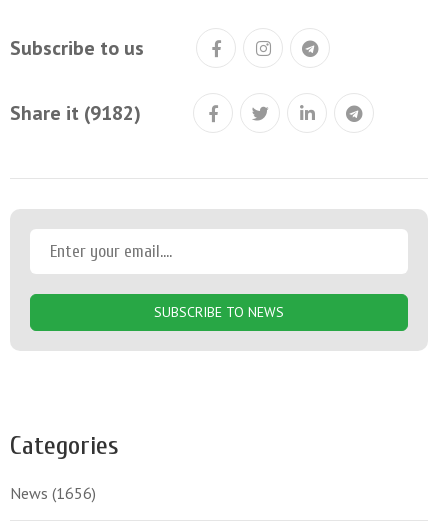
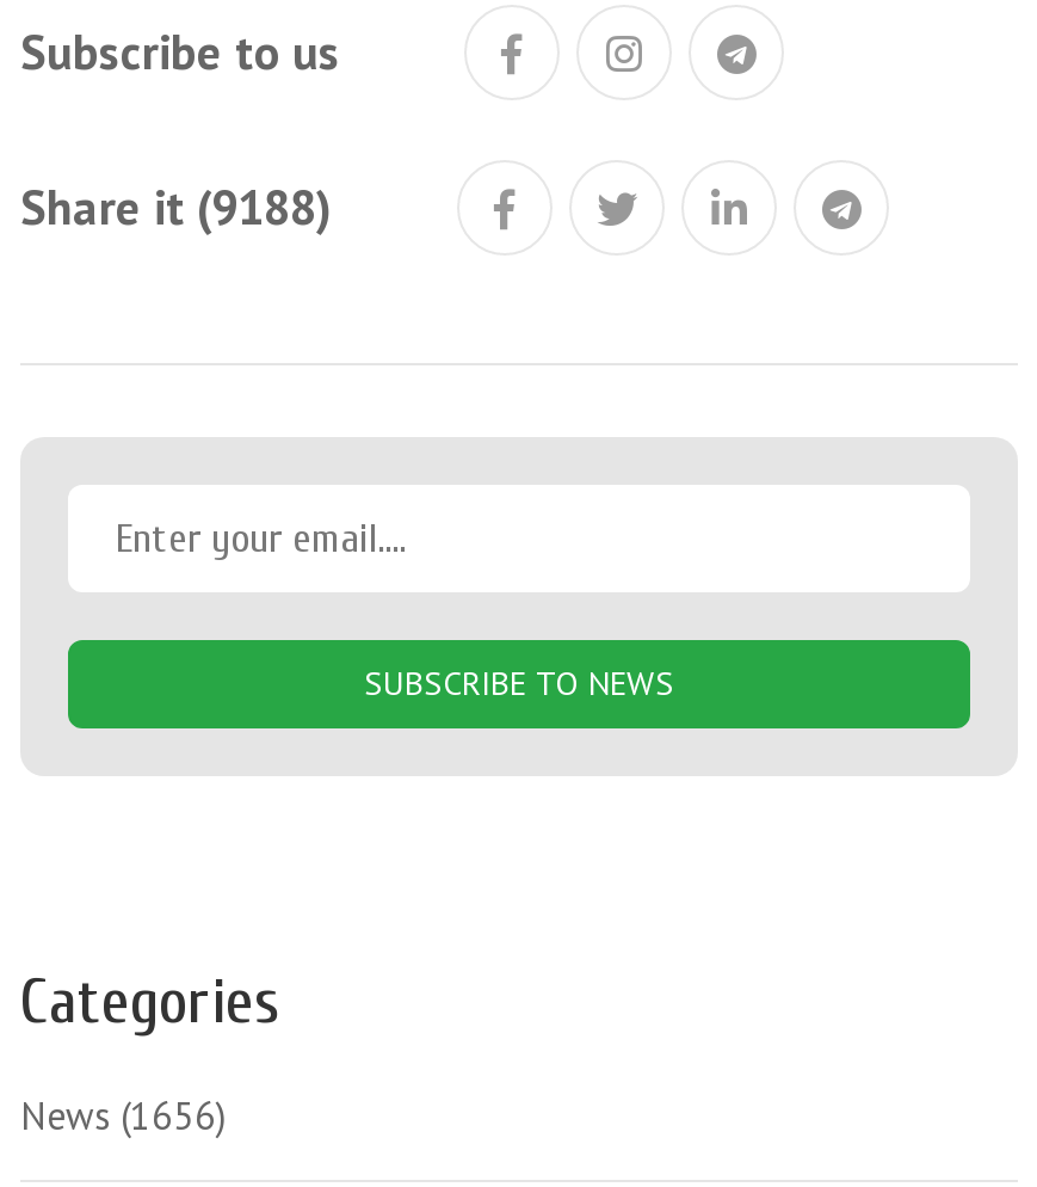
[10,100,141,126] Share it (9182) -> [20,177,333,239] Share it (9188)

